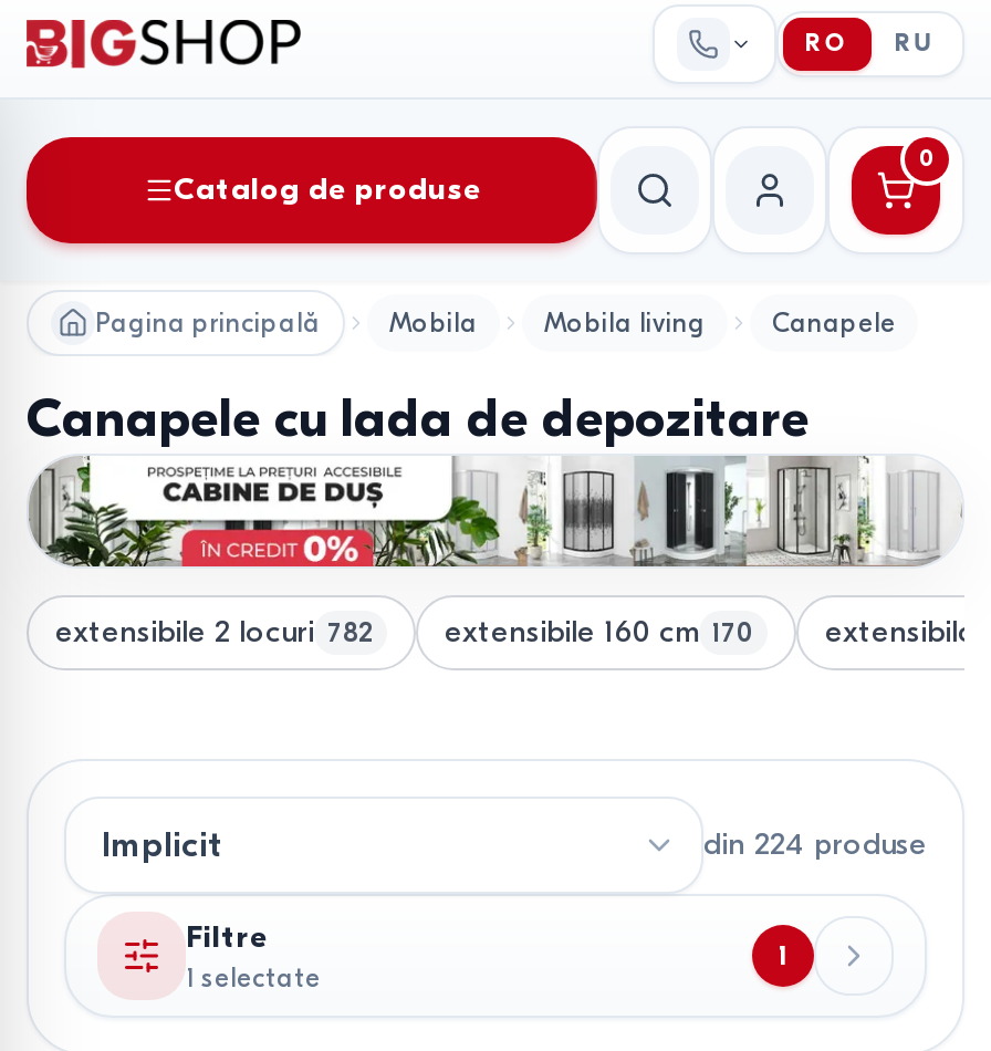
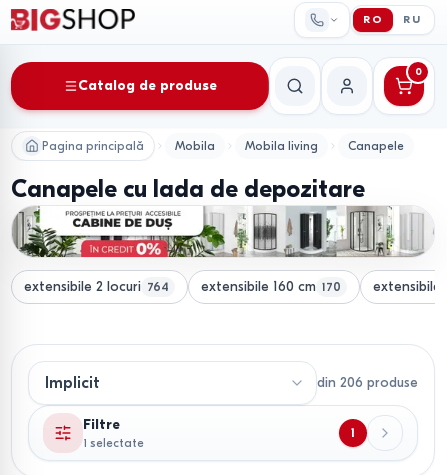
[55,614,374,651] extensibile 2 locuri 782 -> [24,277,169,294] extensibile 2 locuri 764
[703,826,927,864] din 224 produse -> [317,373,418,390] din 206 produse

